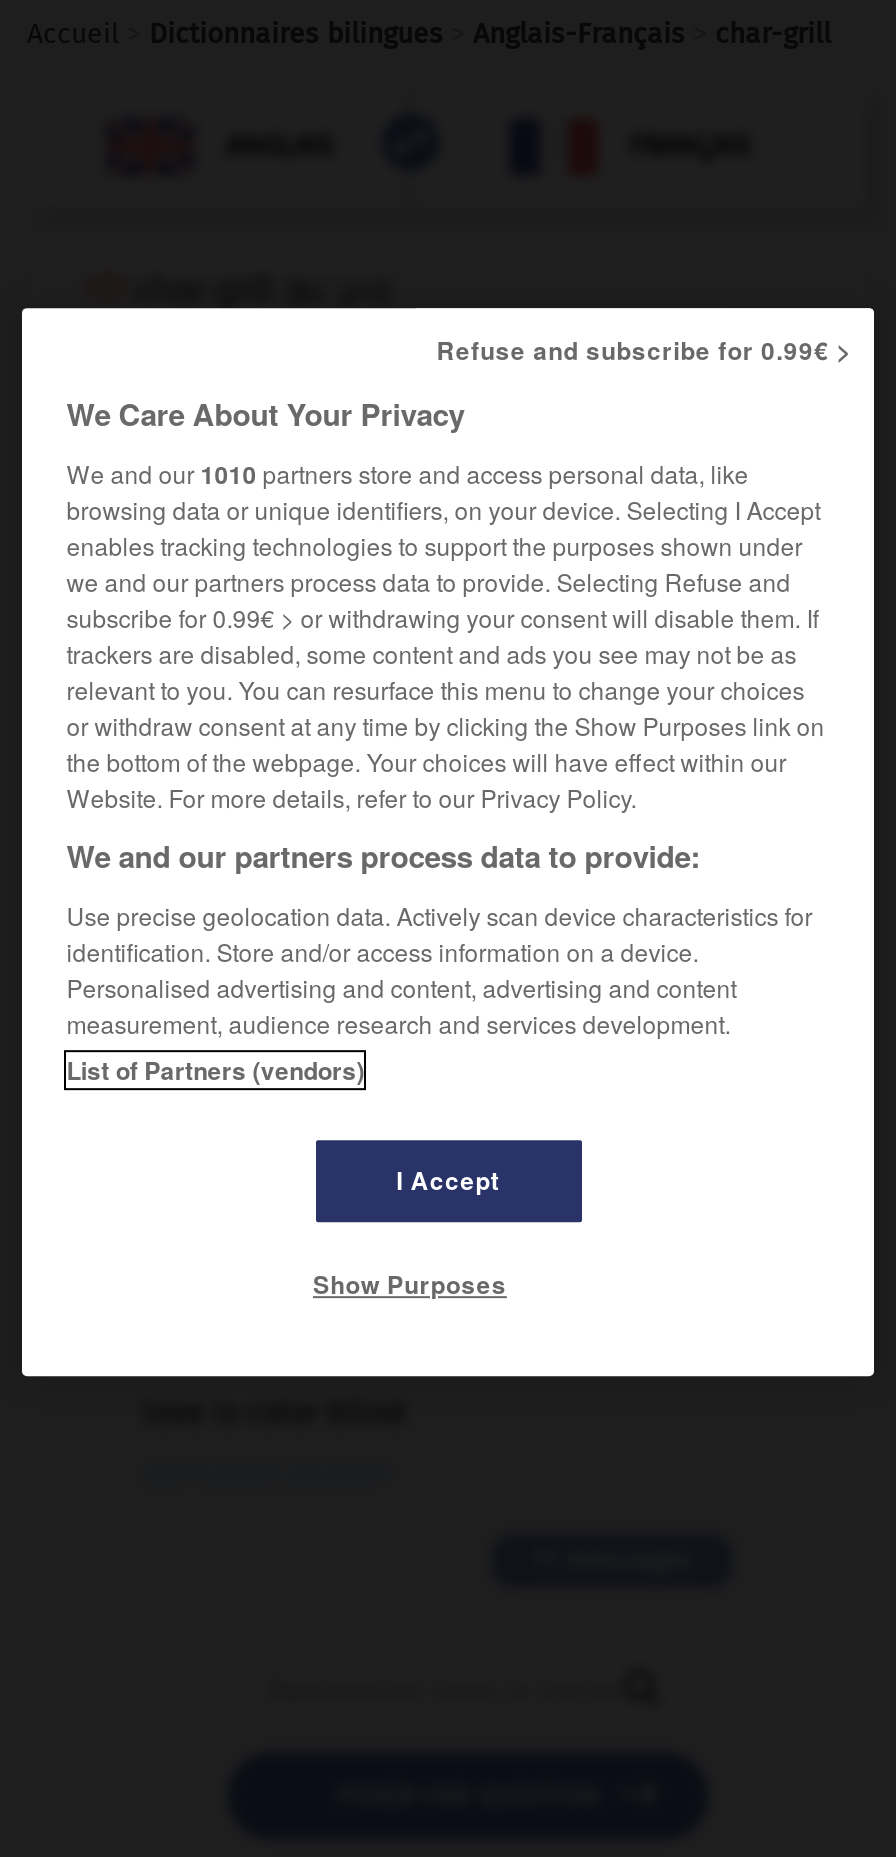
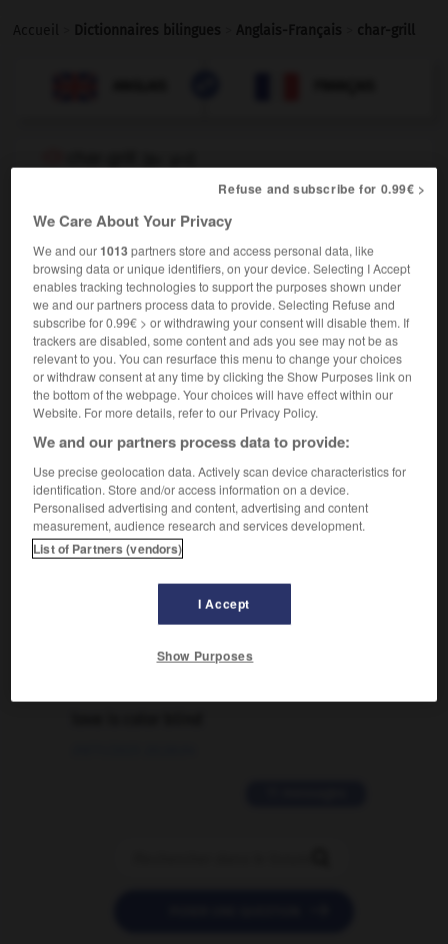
[66,456,748,492] We and our 1010 partners store and access personal data, like -> [33,241,374,259] We and our 1013 partners store and access personal data, like

